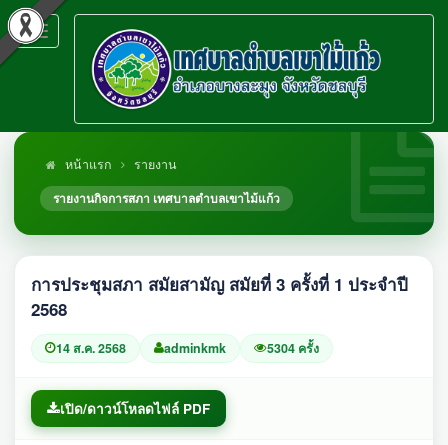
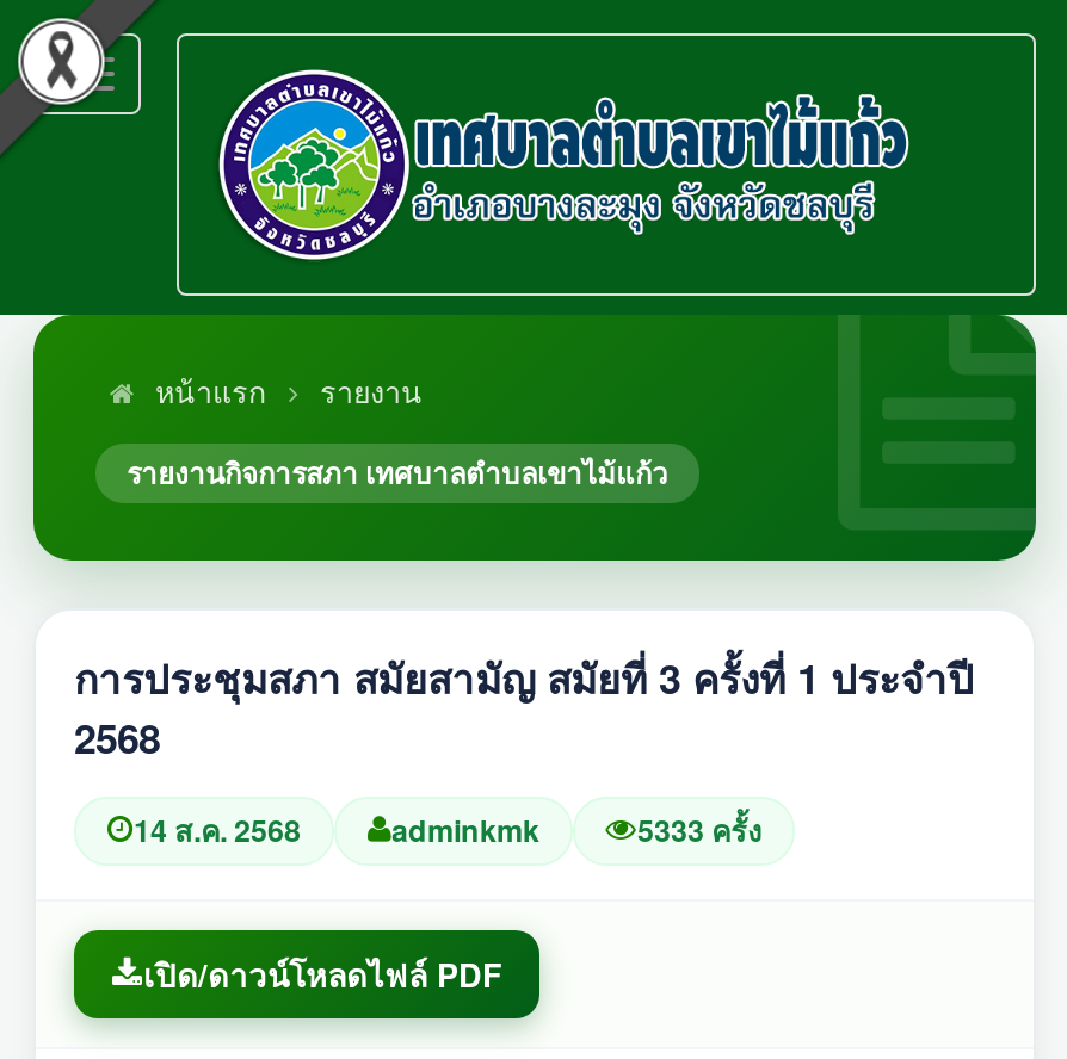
[267,338,319,356] 5304 ครั้ง -> [637,807,761,850] 5333 ครั้ง

